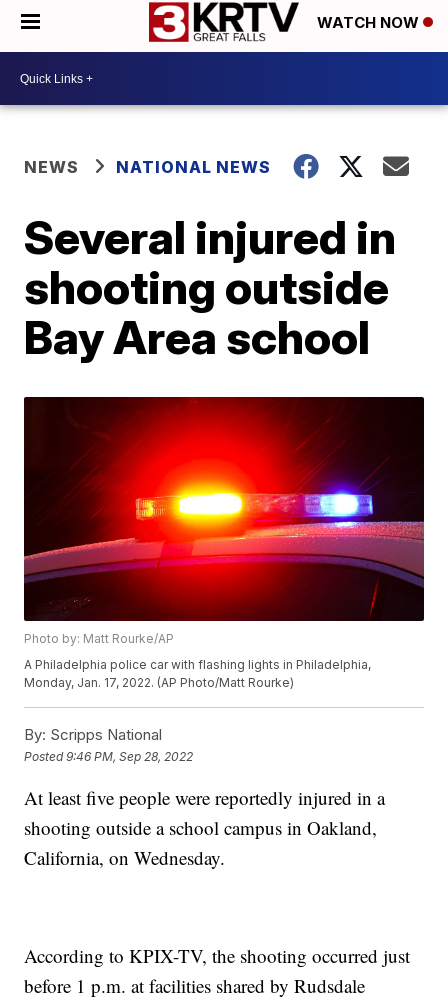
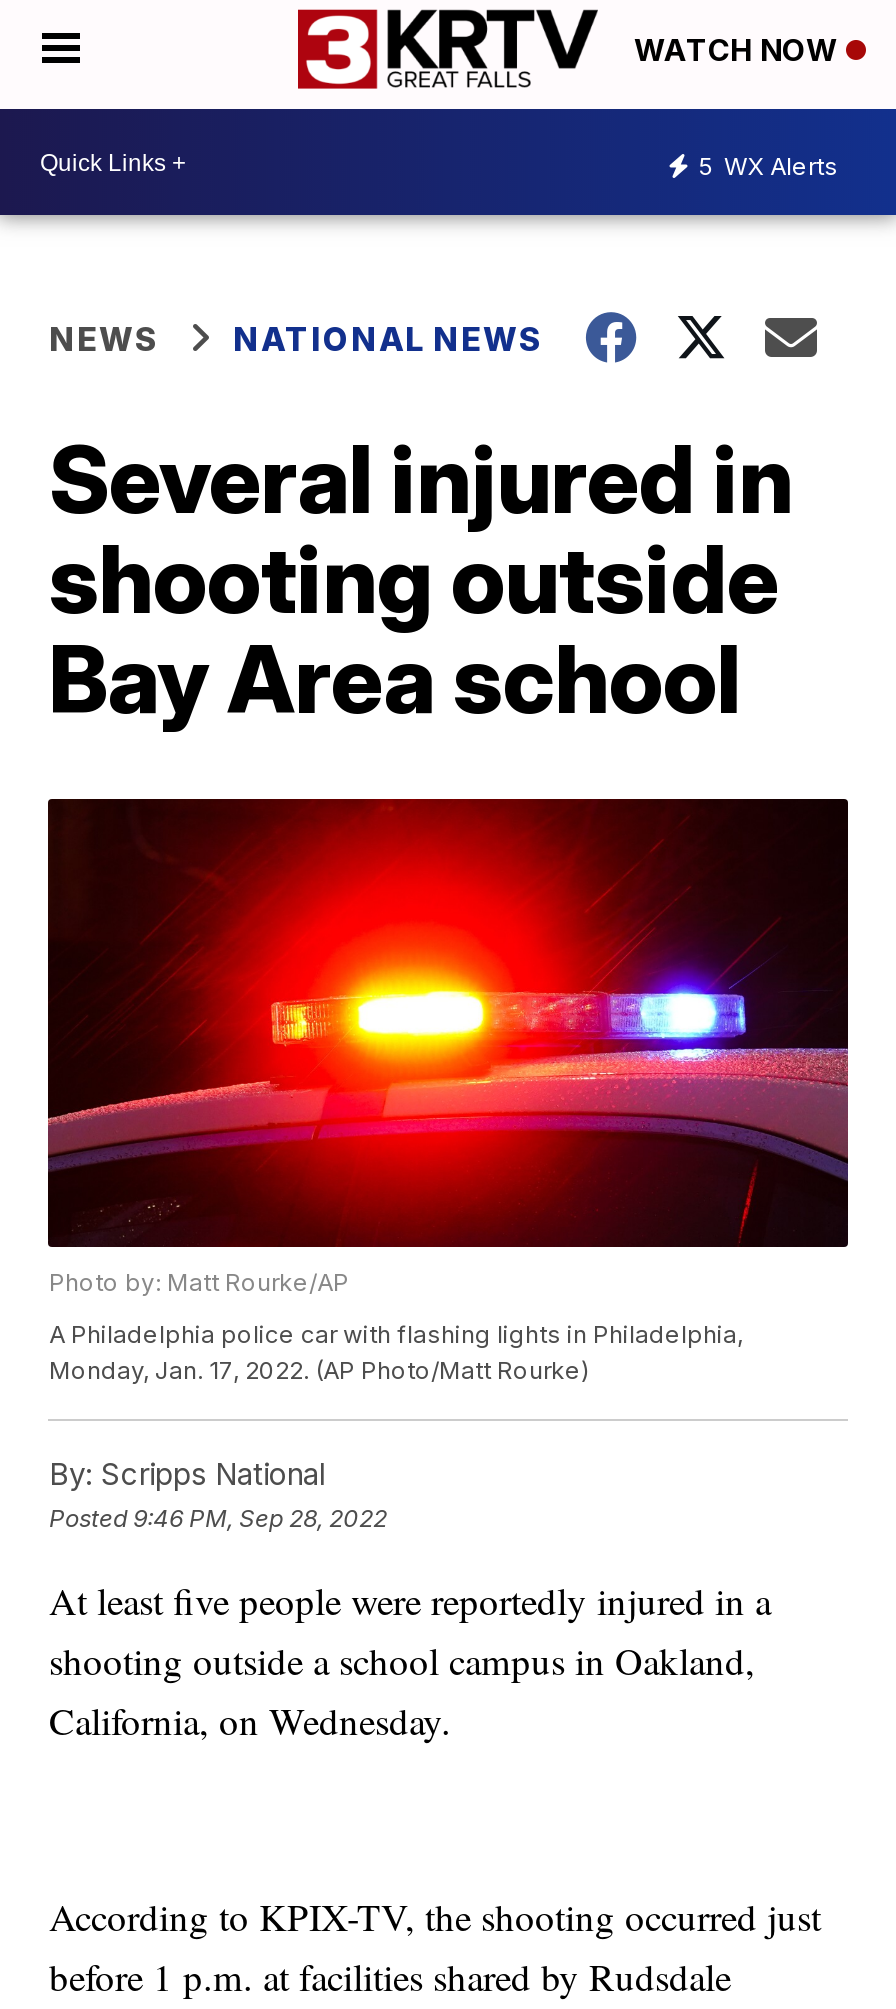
none -> [698,150,838,180] 5 WX Alerts

